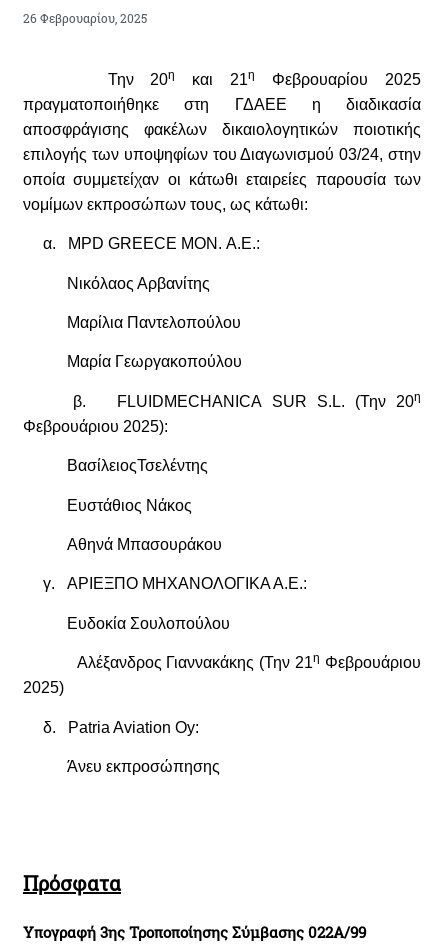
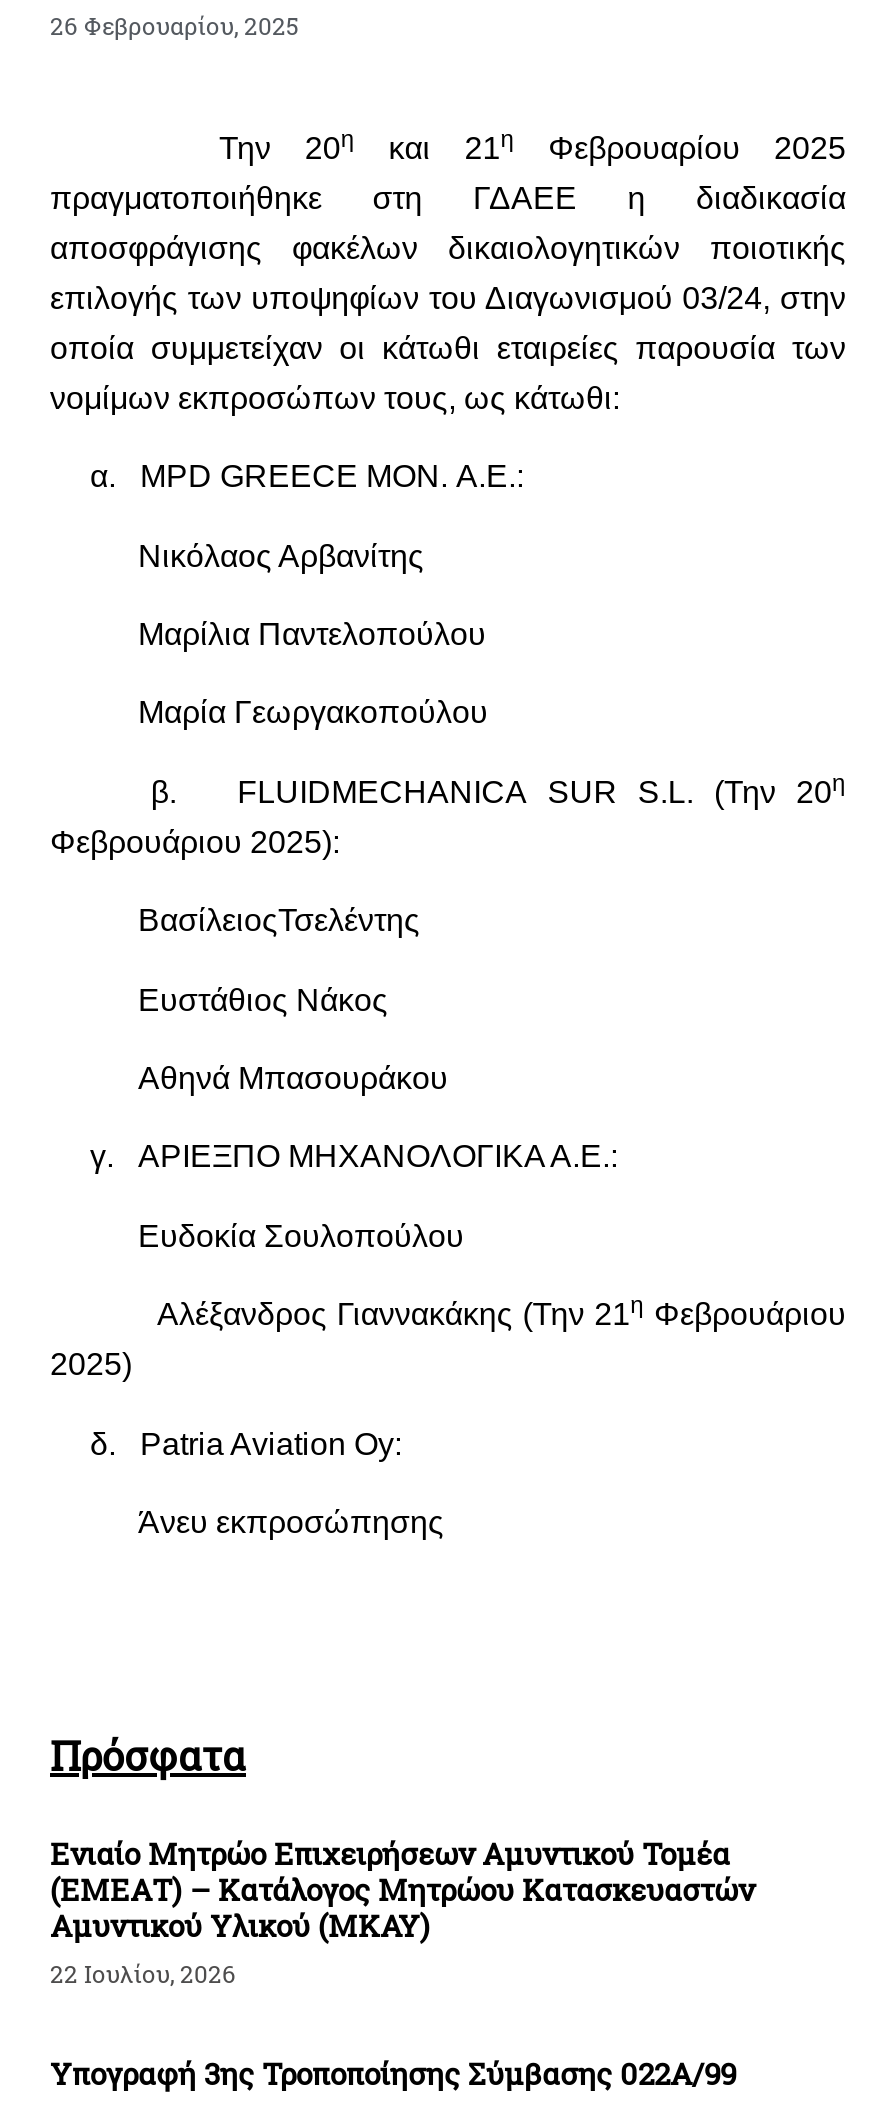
none -> [50,1834,754,1990] Ενιαίο Μητρώο Επιχειρήσεων Αμυντικού Τομέα | (ΕΜΕΑΤ) – Κατάλογος Μητρώου Κατασκευαστών | Αμυντικού Υλικού (ΜΚΑΥ) | 22 Ιουλίου, 2026

